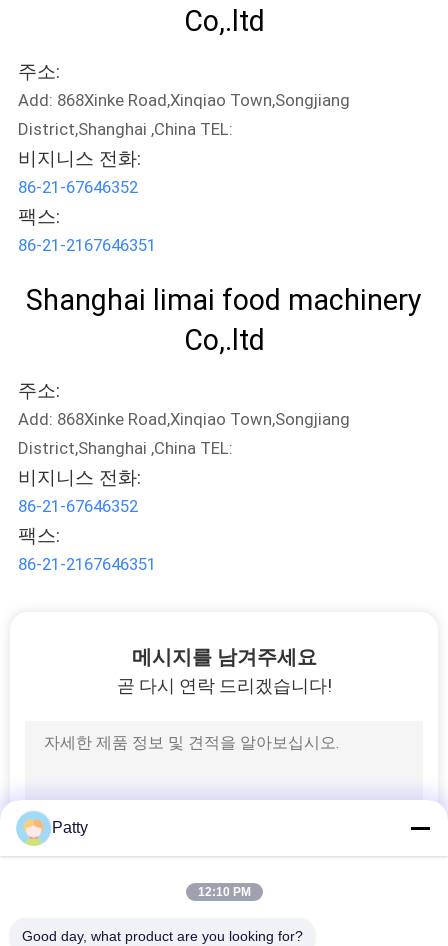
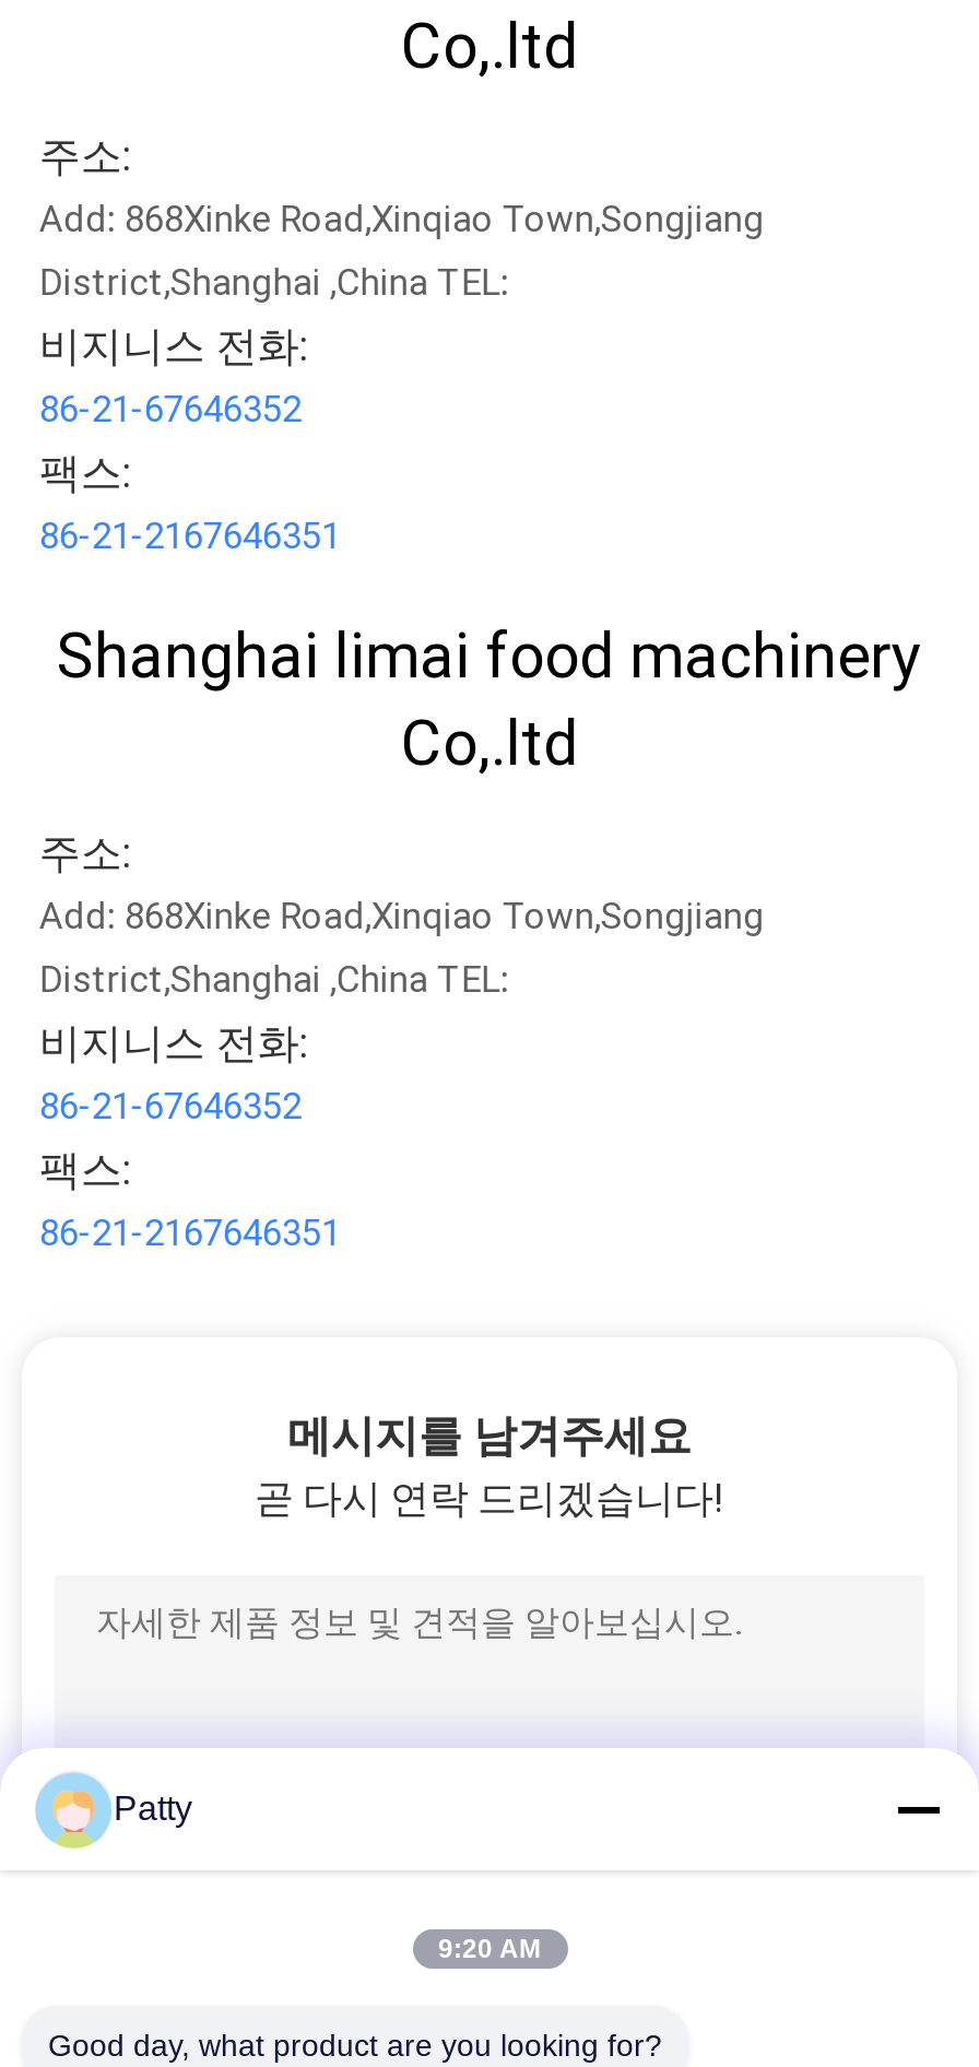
[197,885,250,899] 12:10 PM -> [438,1934,541,1964] 9:20 AM

